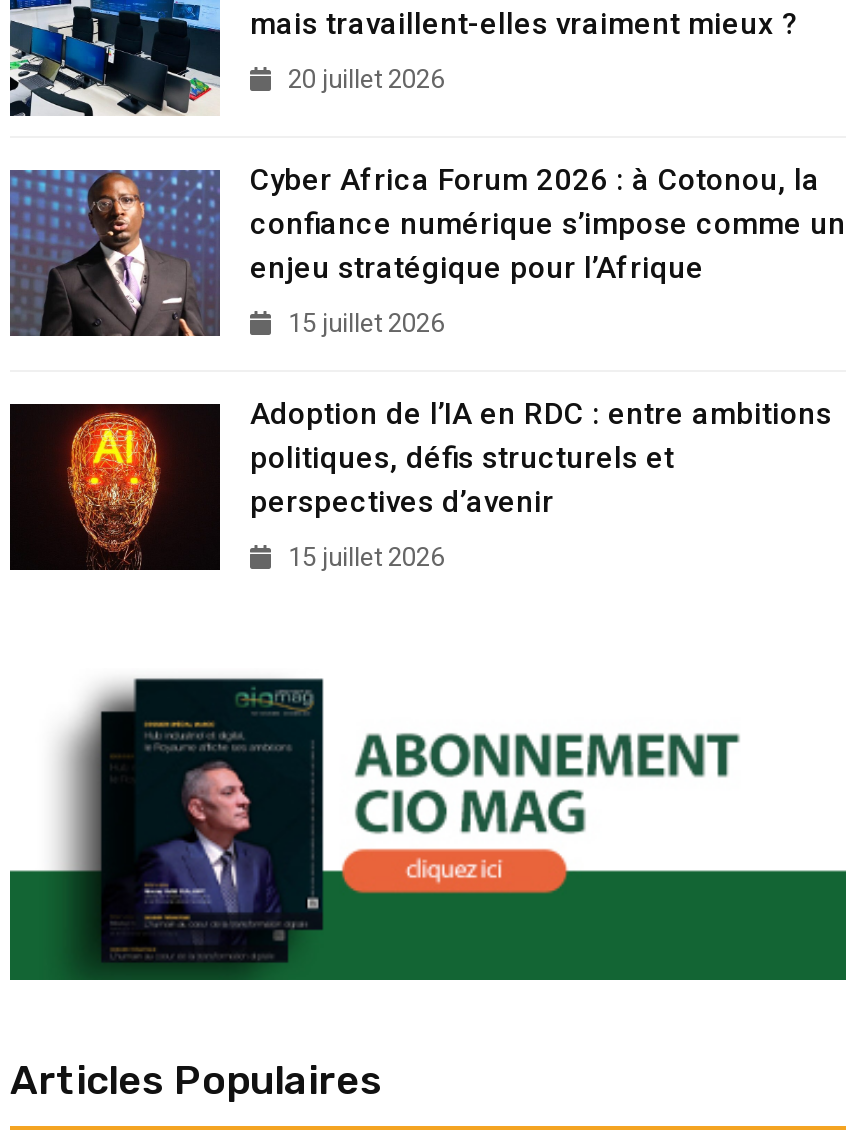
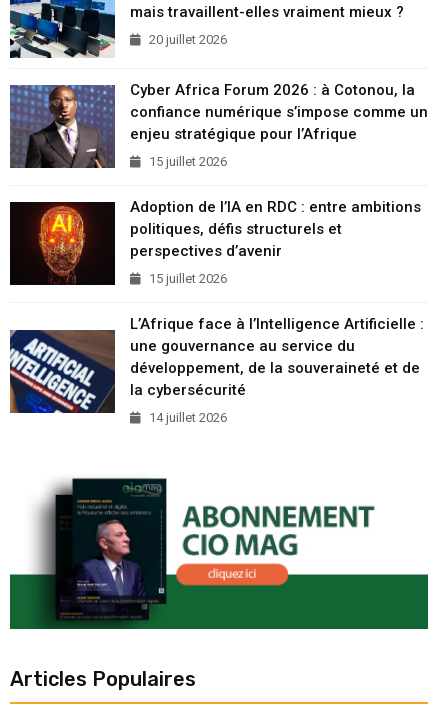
none -> [9,315,424,425] [image] | L’Afrique face à l’Intelligence Artificielle : | une gouvernance au service du | développement, de la souveraineté et de | la cybersécurité | 14 juillet 2026

